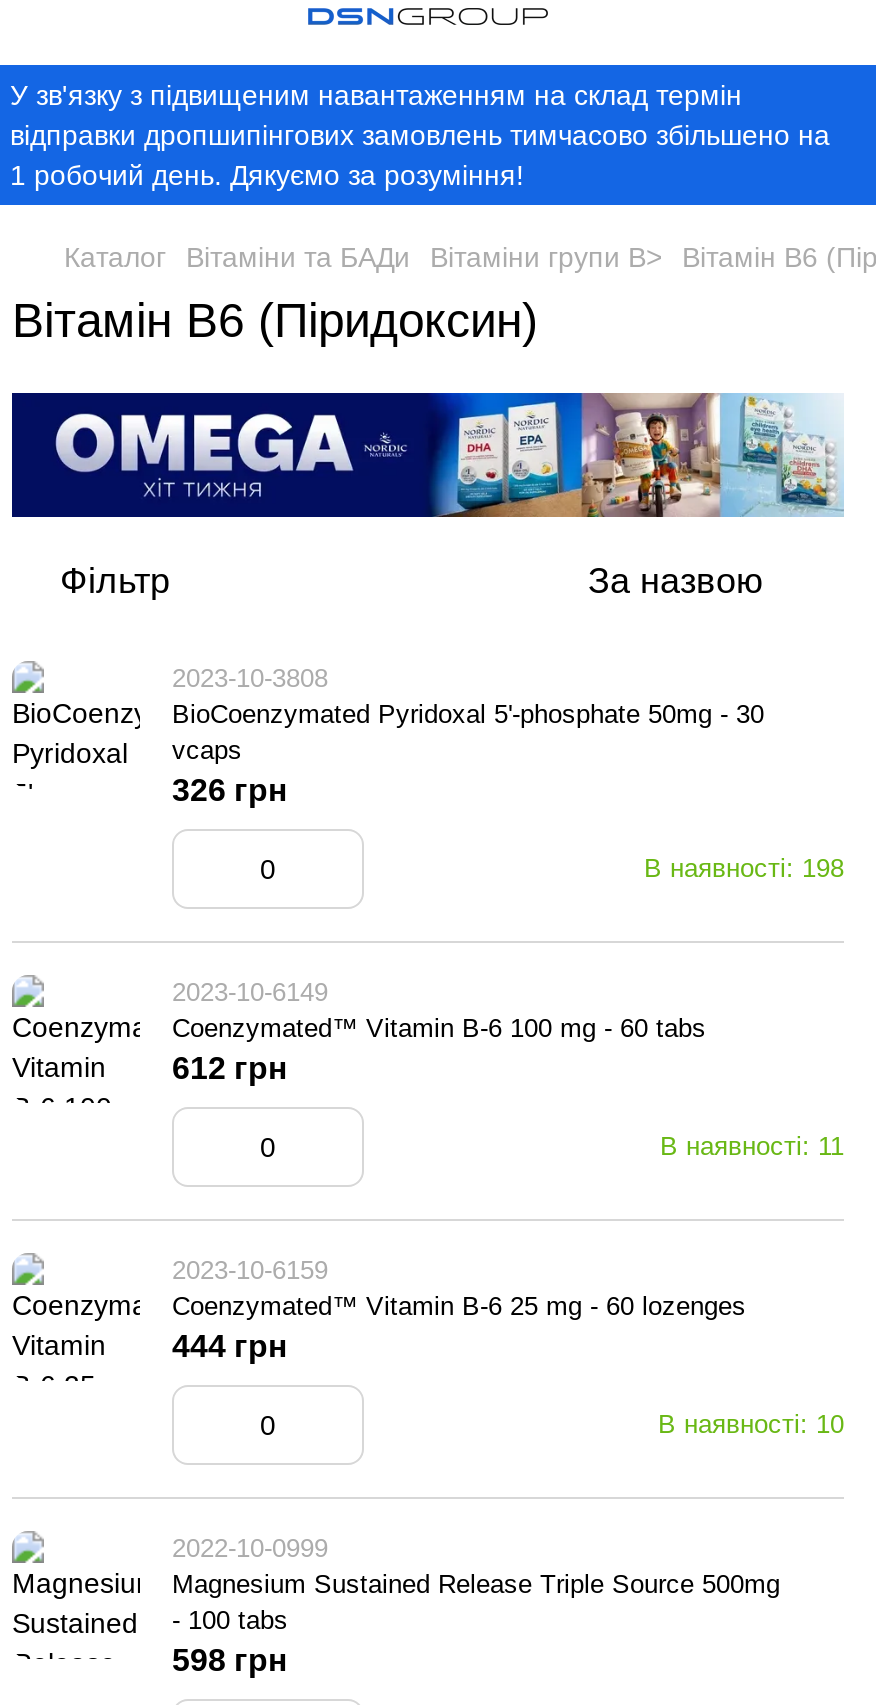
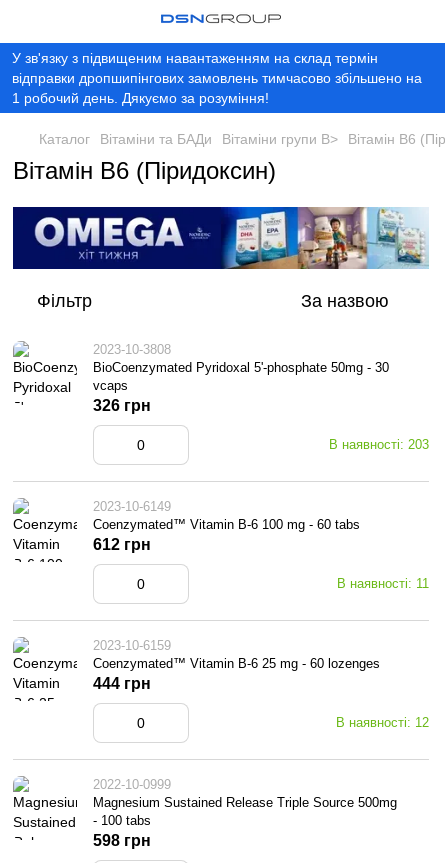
[644,854,844,884] В наявності: 198 -> [329,437,429,452] В наявності: 203
[658,1410,844,1440] В наявності: 10 -> [336,715,429,730] В наявності: 12

